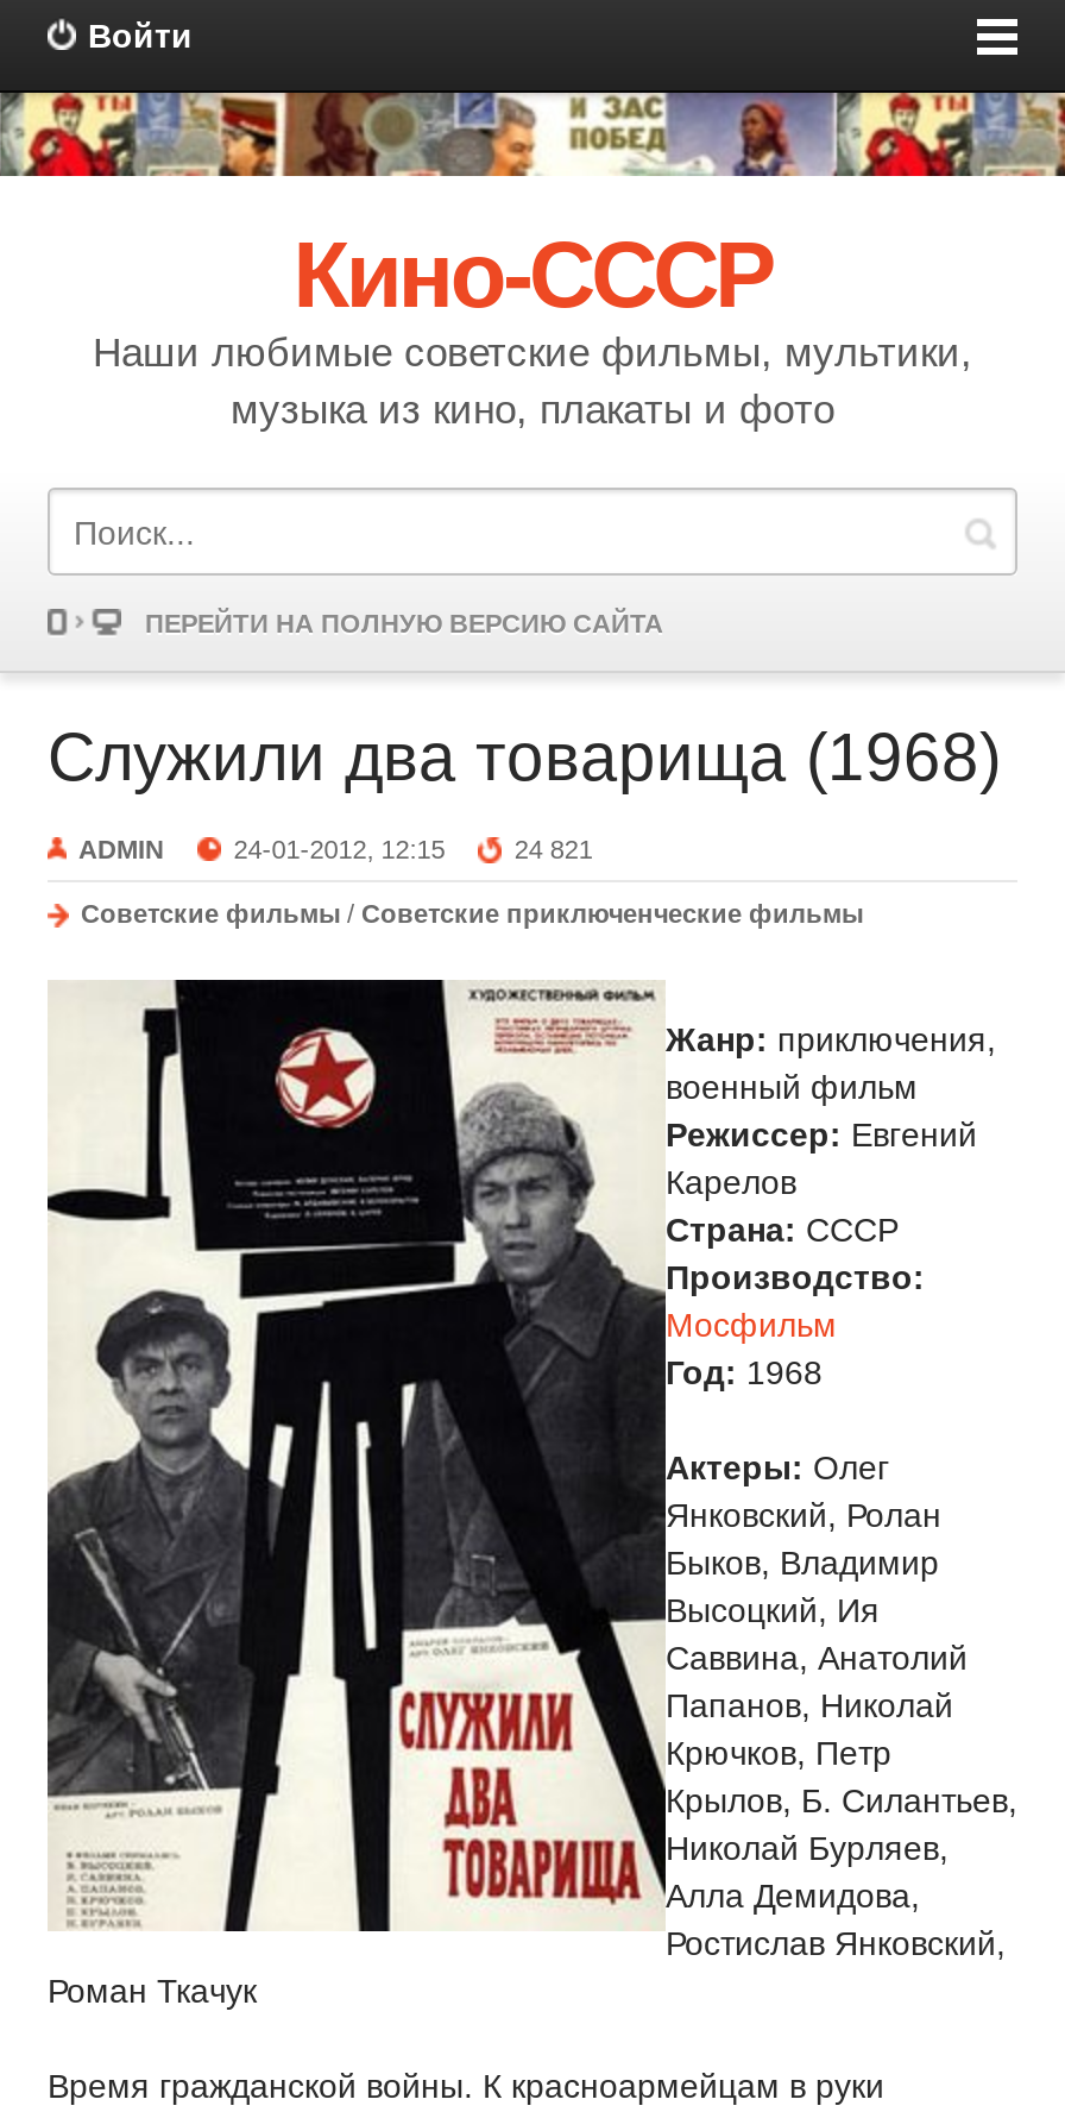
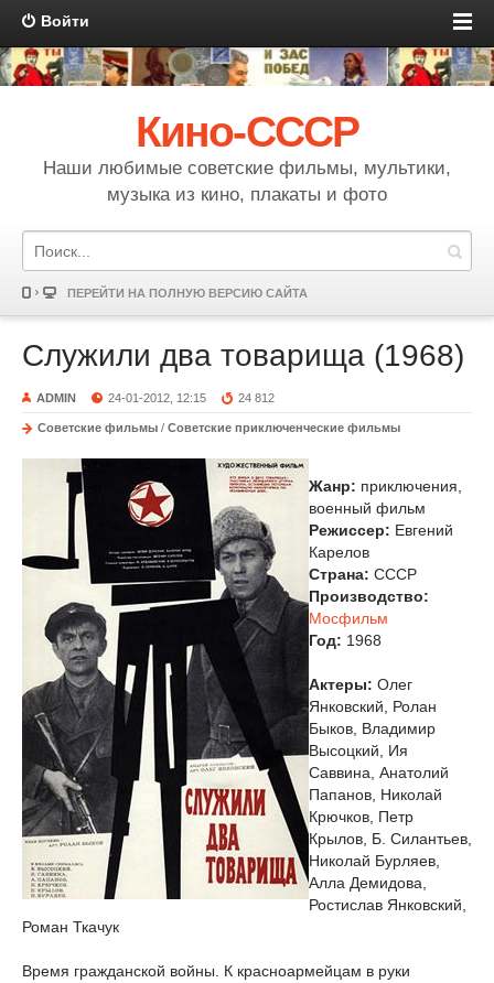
[514,835,593,863] 24 821 -> [239,391,275,404] 24 812

